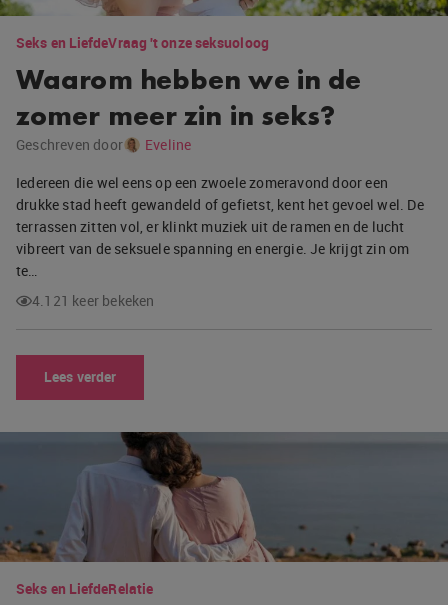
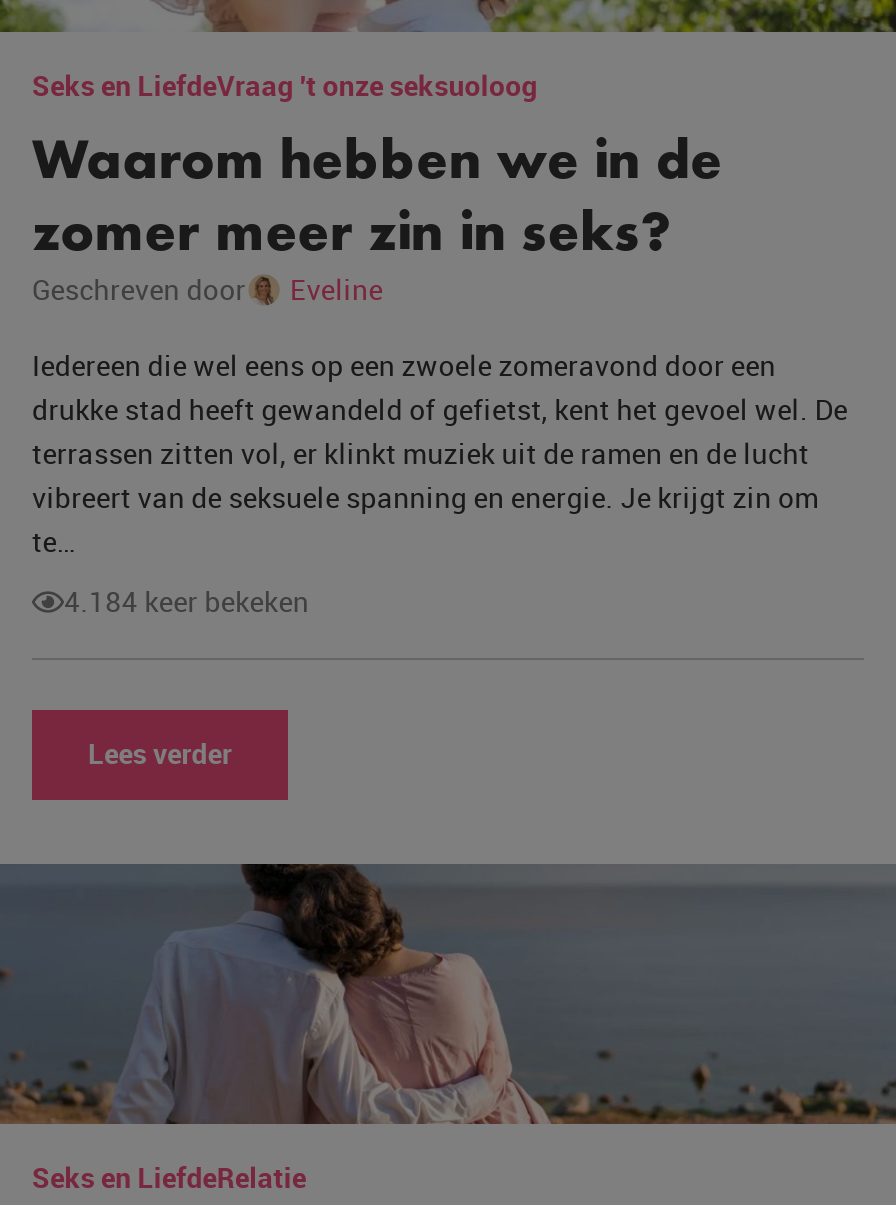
[32,291,155,310] 4.121 keer bekeken -> [64,582,309,620] 4.184 keer bekeken

